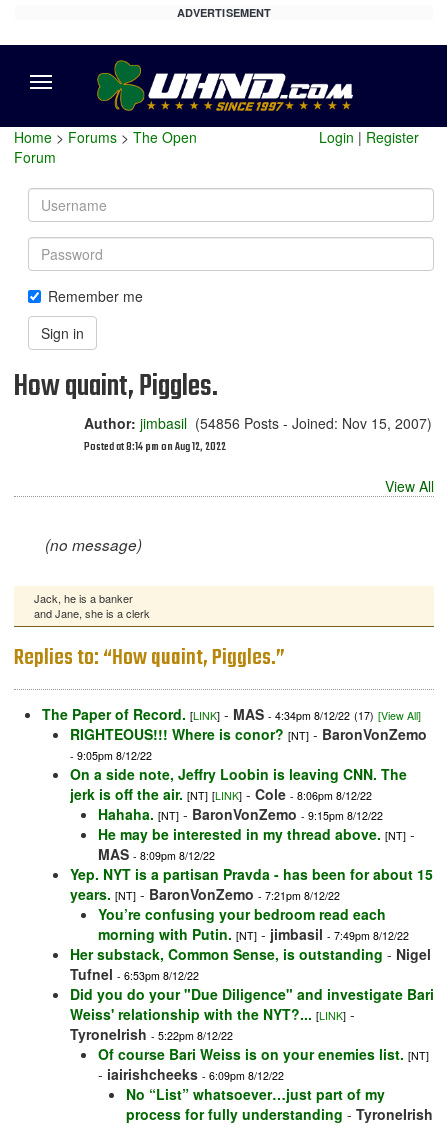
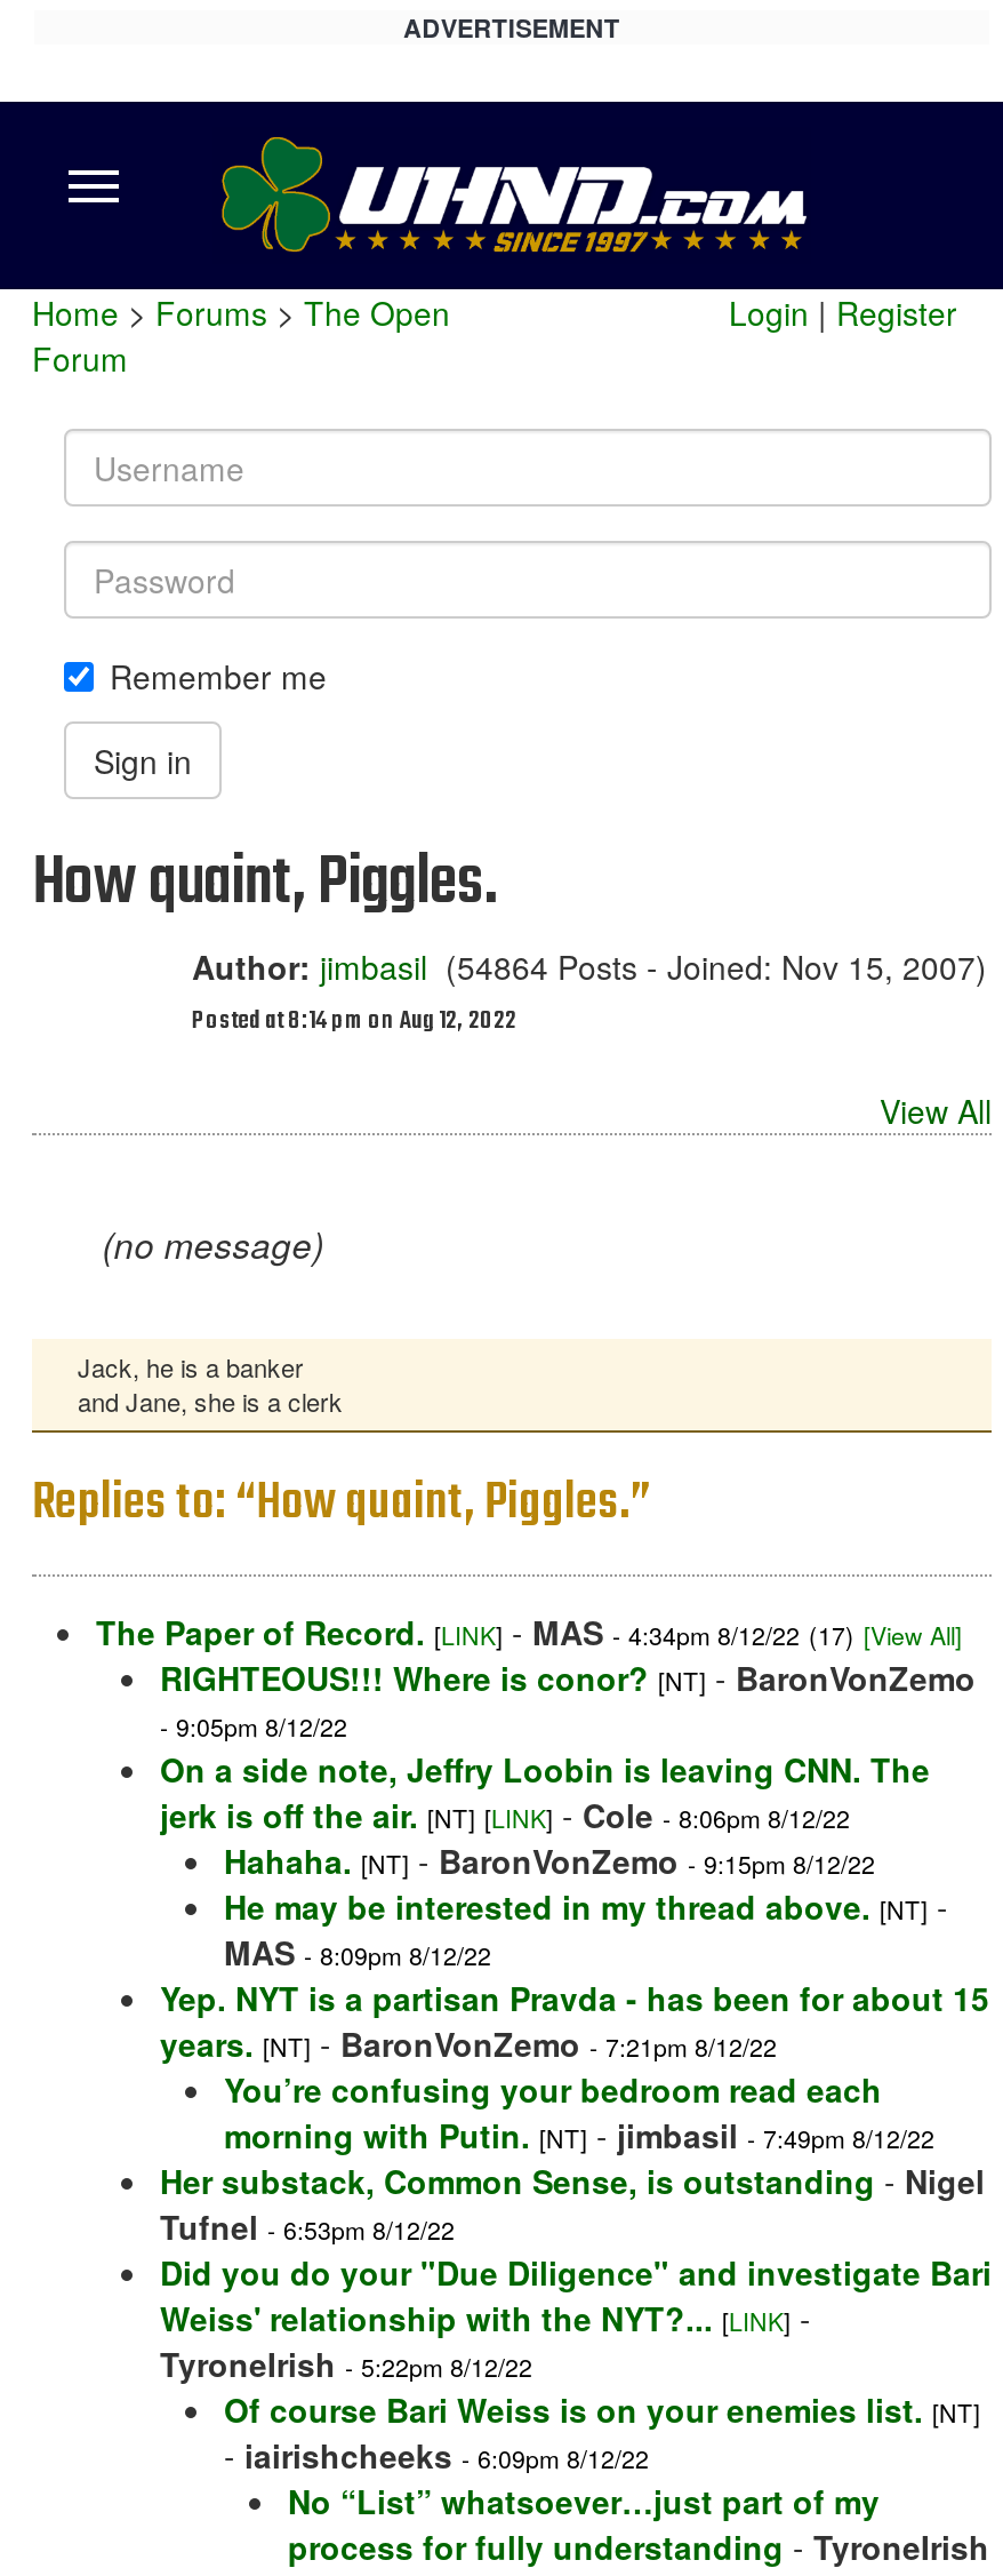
[84,413,432,433] Author: jimbasil (54856 Posts - Joined: Nov 15, 2007) -> [192,943,987,989] Author: jimbasil (54864 Posts - Joined: Nov 15, 2007)

